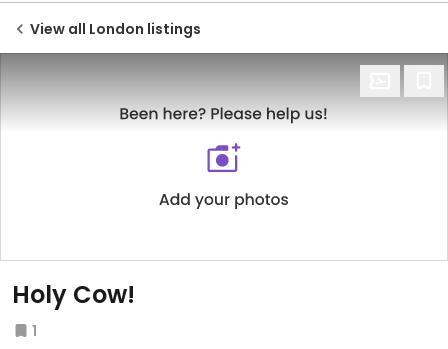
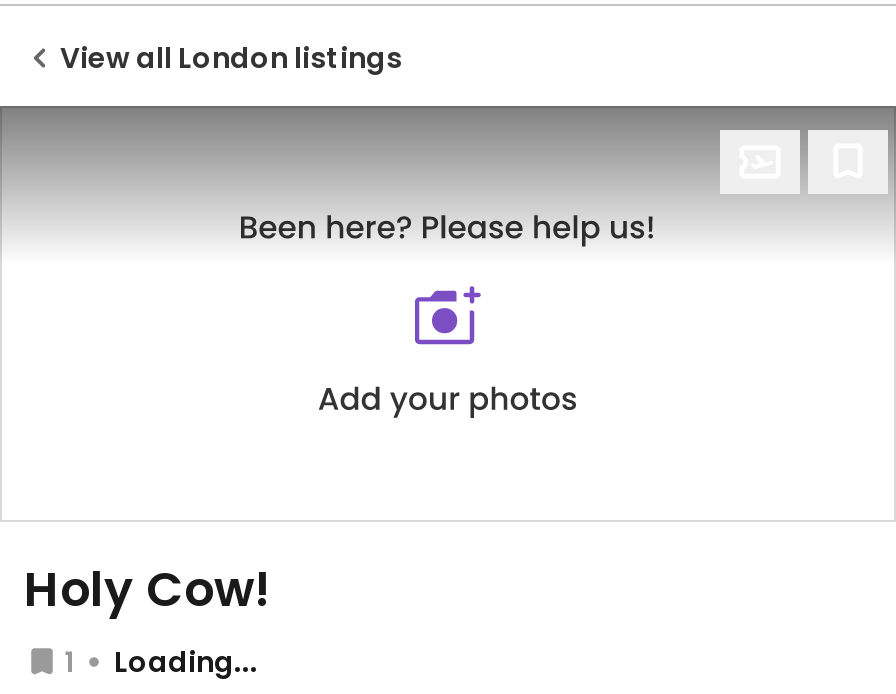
none -> [114,642,258,682] Loading...

